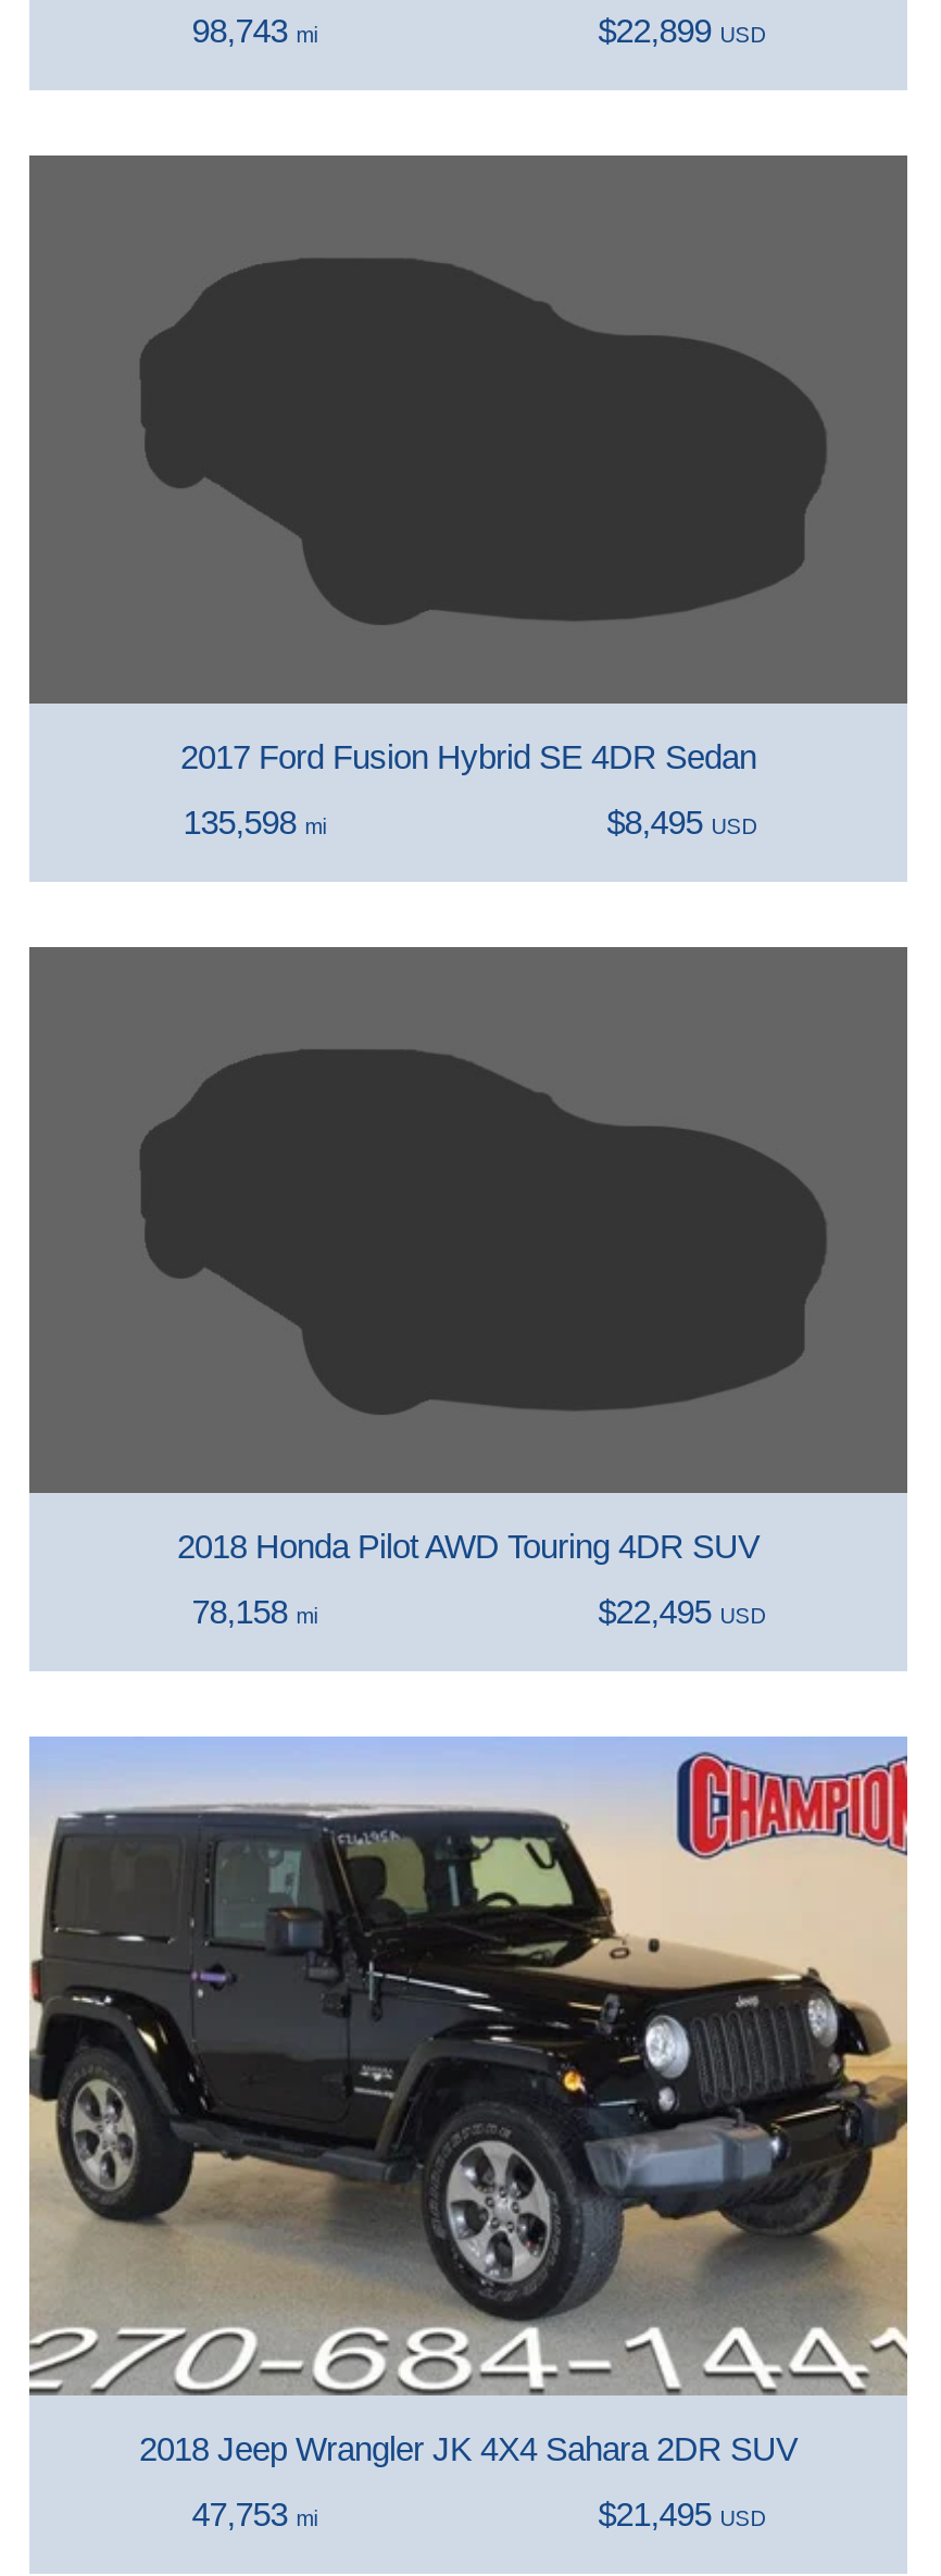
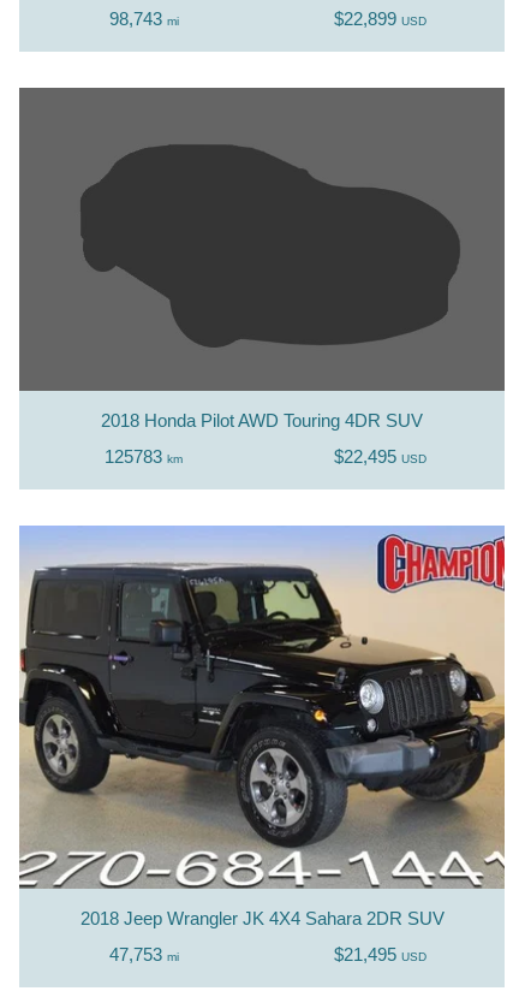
[180,737,757,839] 2017 Ford Fusion Hybrid SE 4DR Sedan | 135,598 mi | $8,495 USD -> none
[192,1593,318,1630] 78,158 mi -> [105,446,183,466] 125783 km

